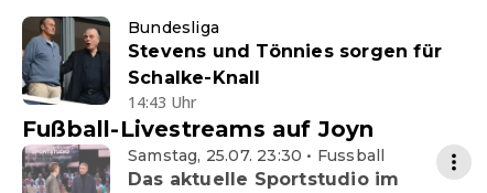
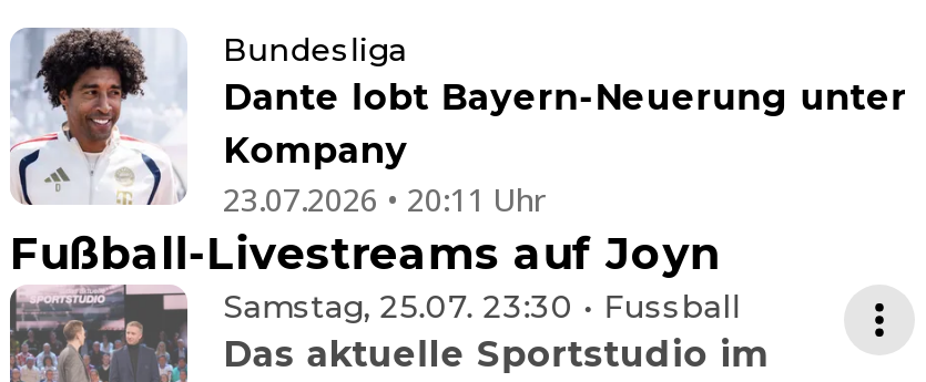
[21,15,442,112] [image] | Stevens und Tönnies sorgen für | Schalke-Knall | 14:43 Uhr -> [10,28,907,220] [image] | Dante lobt Bayern-Neuerung unter | Kompany | 23.07.2026 • 20:11 Uhr

